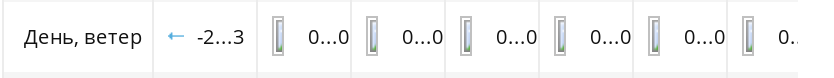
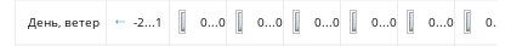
[24,22,245,50] День, ветер -2...3 -> [28,13,162,30] День, ветер -2...1

